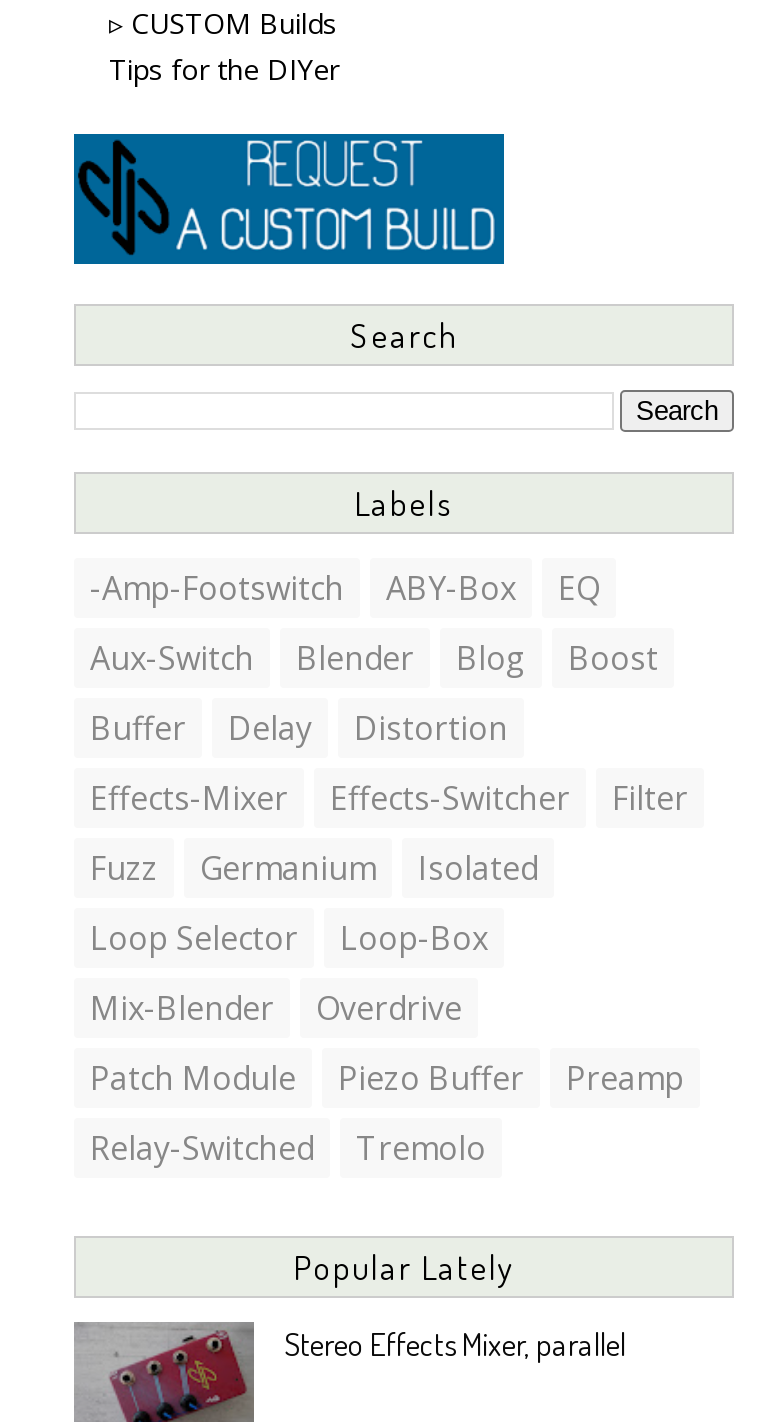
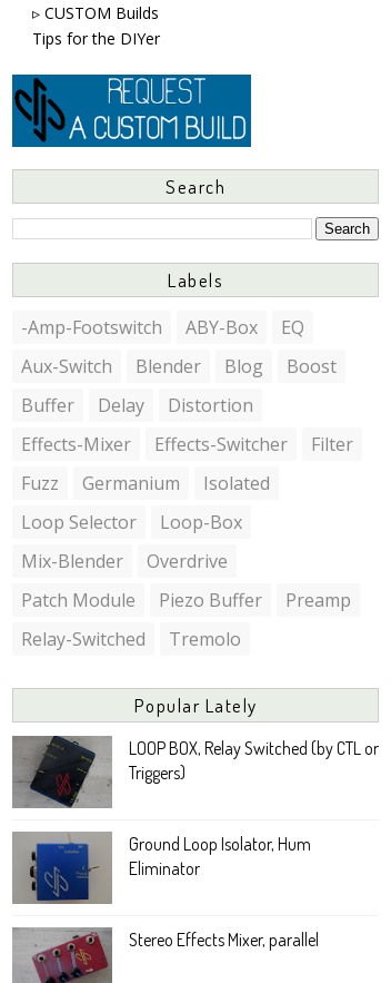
none -> [13,736,379,879] [image] | LOOP BOX, Relay Switched (by CTL or | Triggers) | Ground Loop Isolator, Hum | Eliminator
none -> [19,832,112,904] [image]

